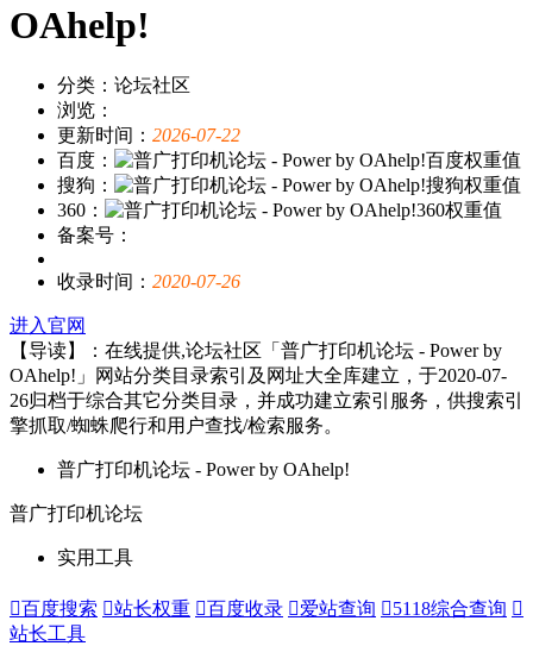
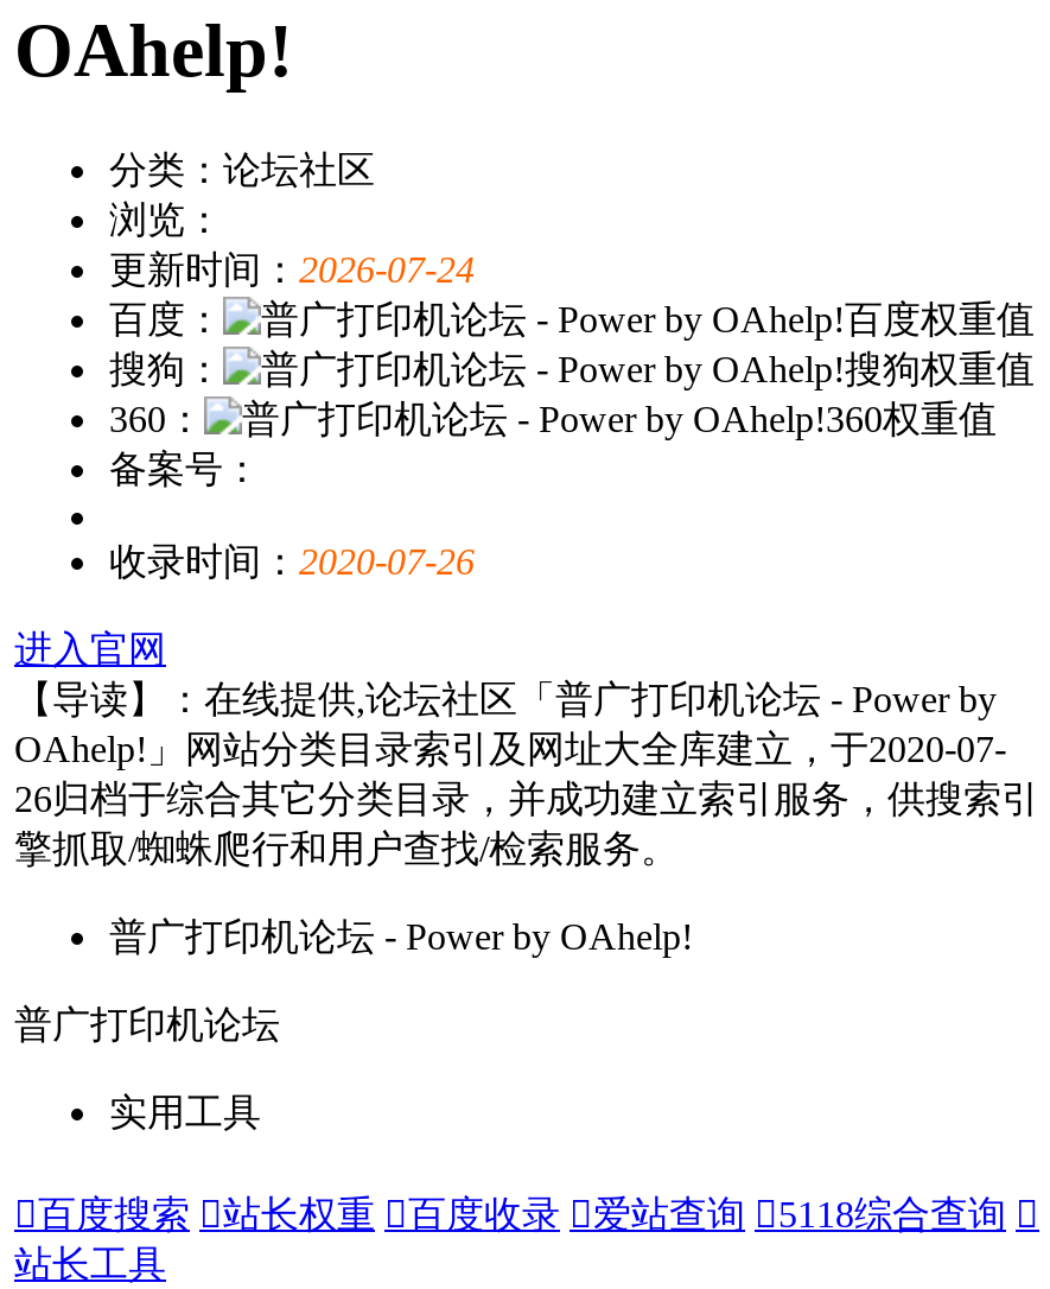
[57,125,240,145] 更新时间：2026-07-22 -> [109,249,475,289] 更新时间：2026-07-24

